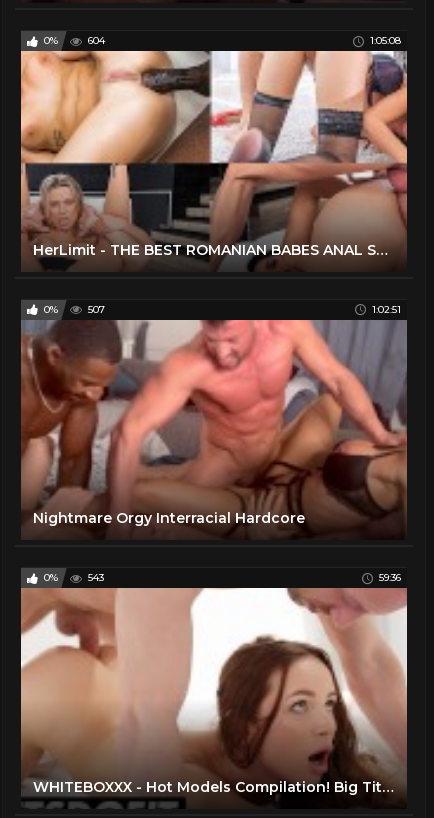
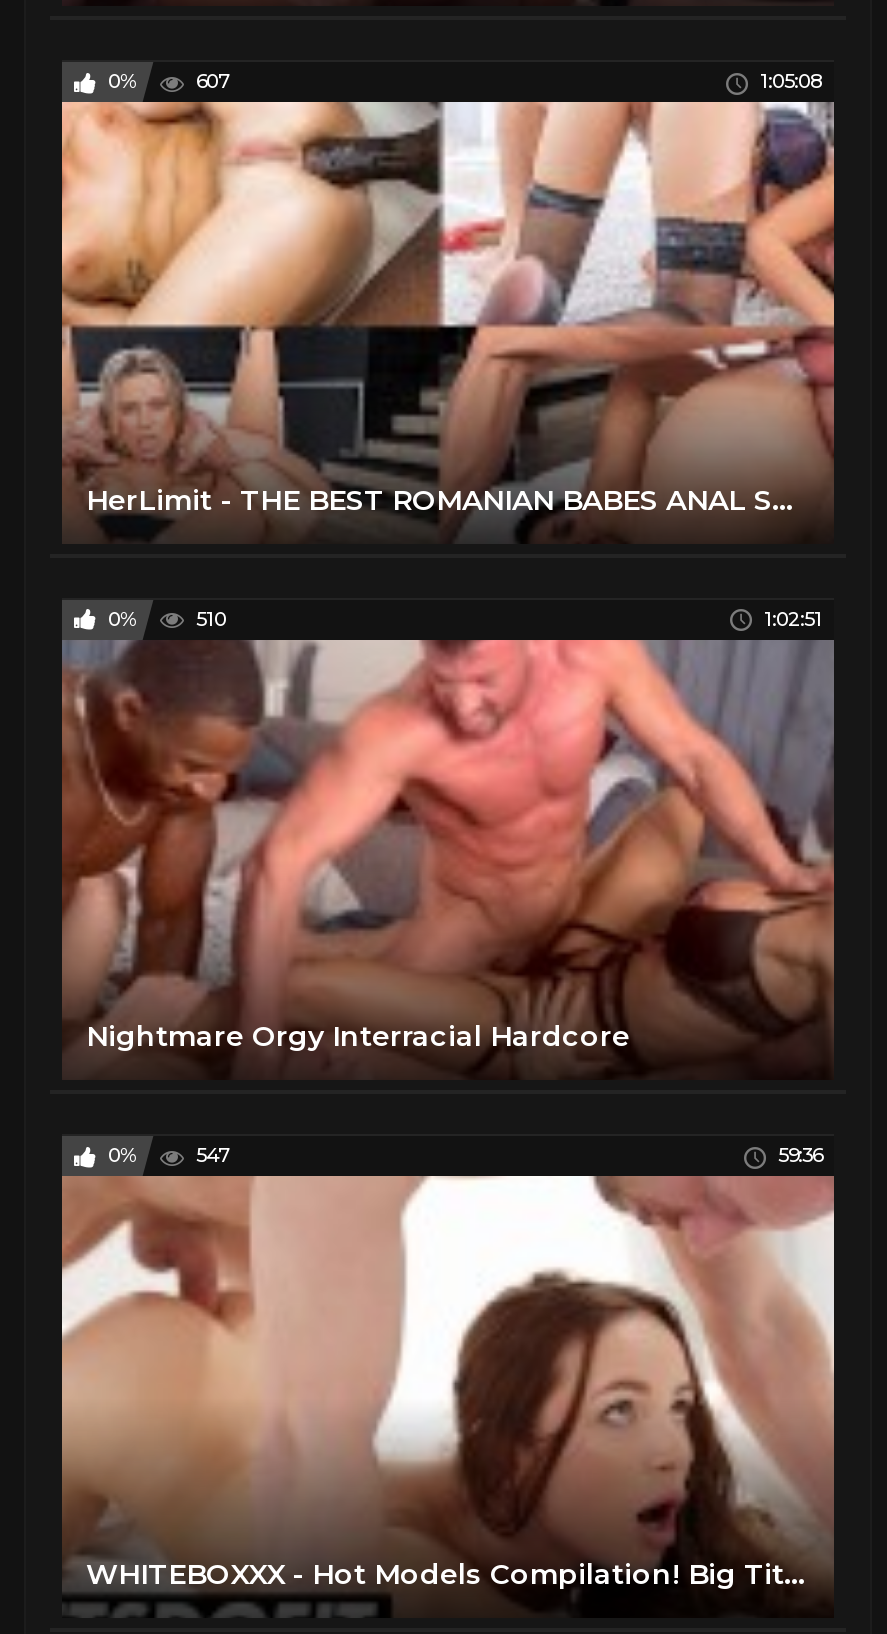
[88,34,105,47] 604 -> [196,69,230,95] 607
[88,303,105,316] 507 -> [196,606,226,632] 510
[88,571,104,584] 543 -> [196,1143,230,1169] 547

